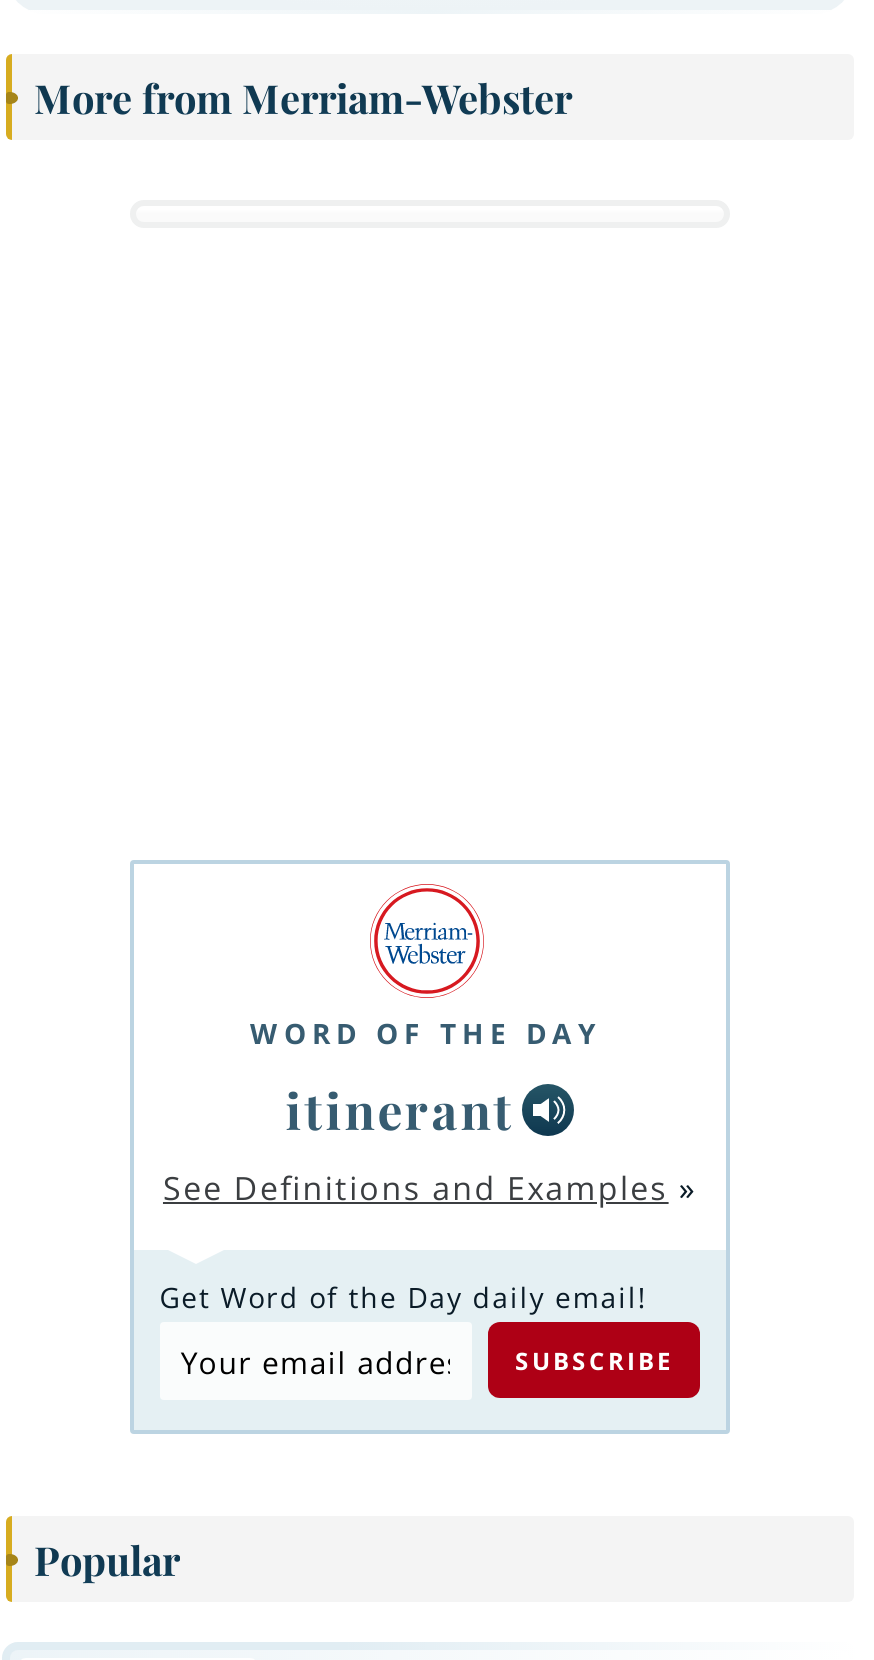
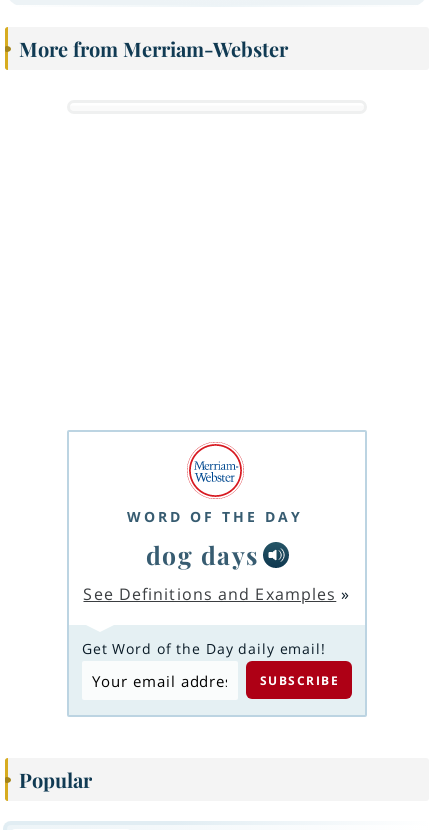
[286,1076,514,1142] itinerant -> [145,538,258,571] dog days

